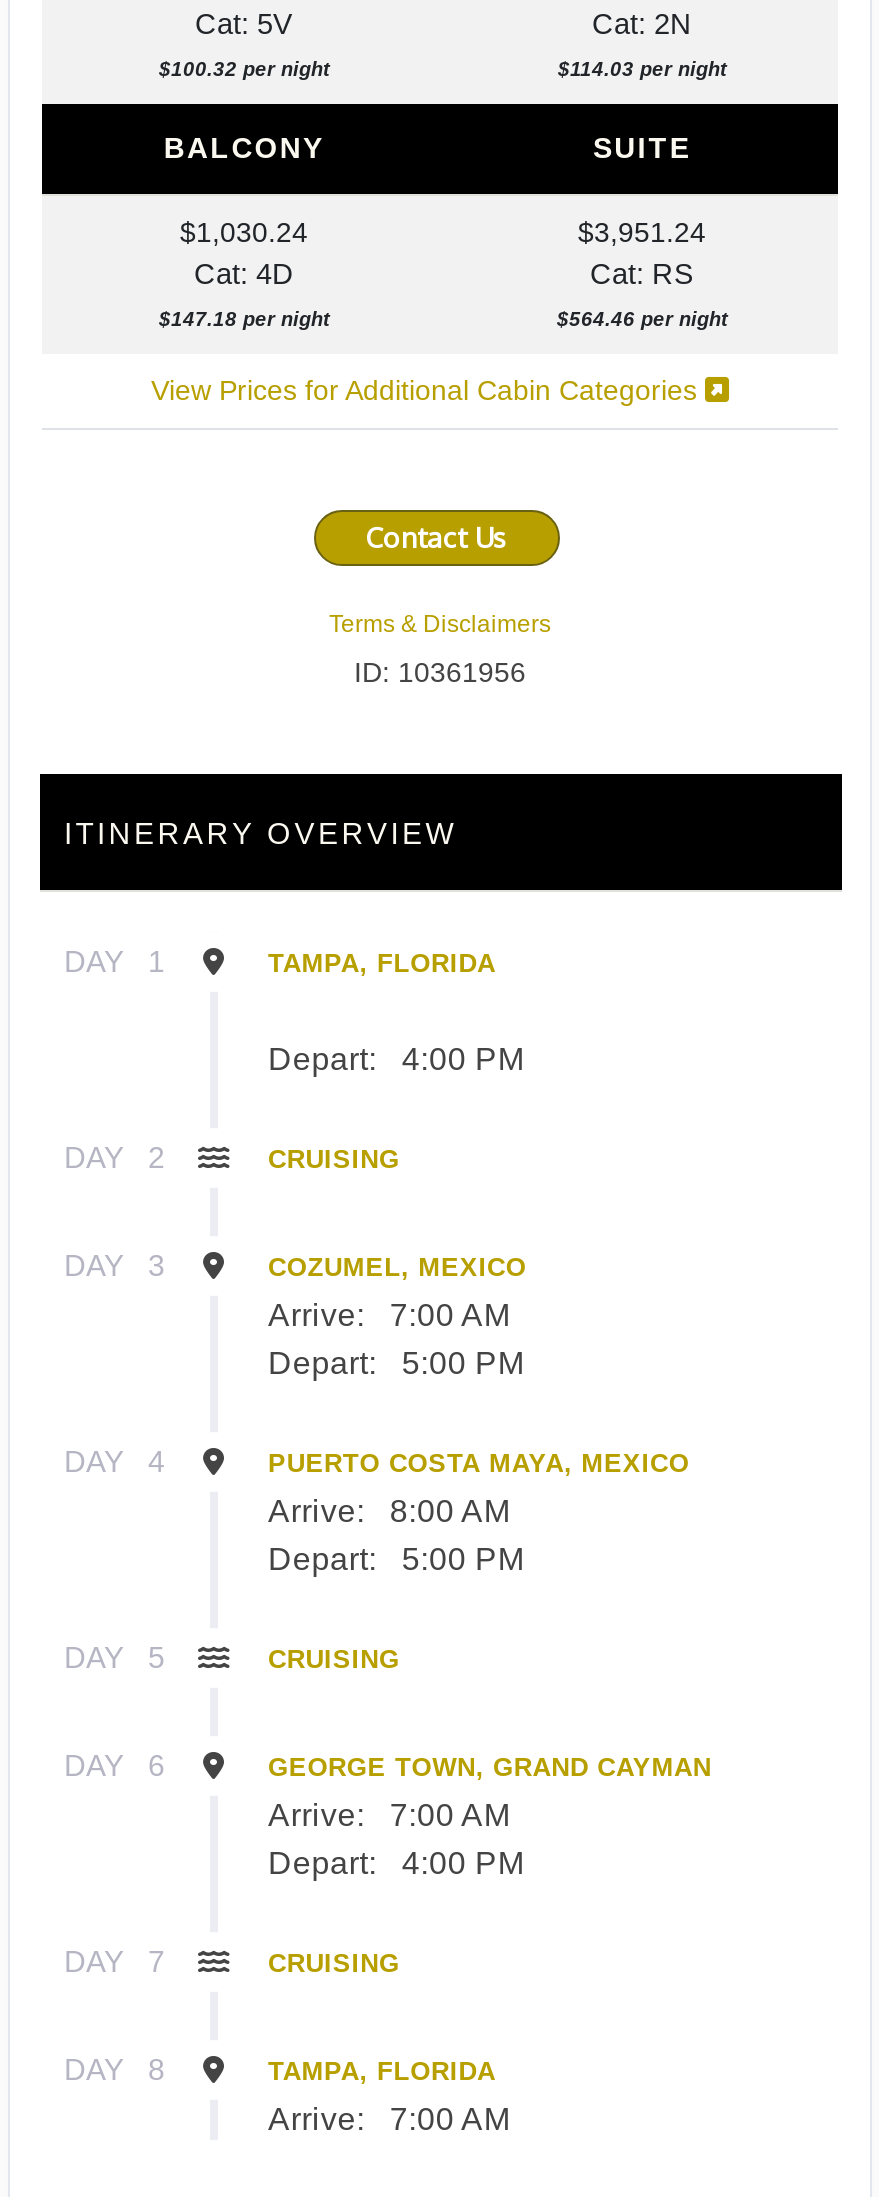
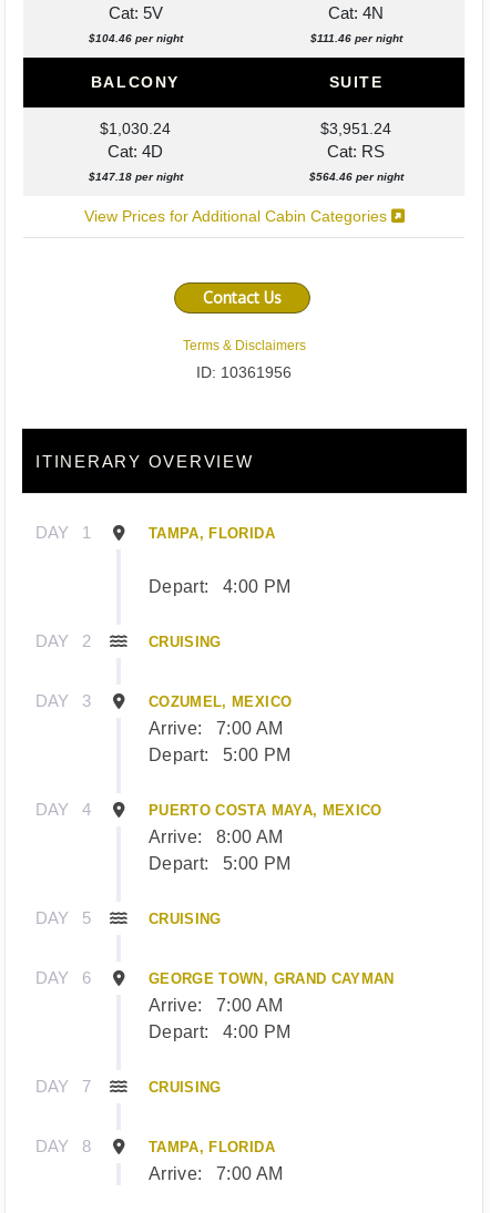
[592,8,692,40] Cat: 2N -> [328,4,384,22] Cat: 4N
[159,58,329,80] $100.32 per night -> [88,32,182,44] $104.46 per night
[558,58,726,80] $114.03 per night -> [310,32,402,44] $111.46 per night

